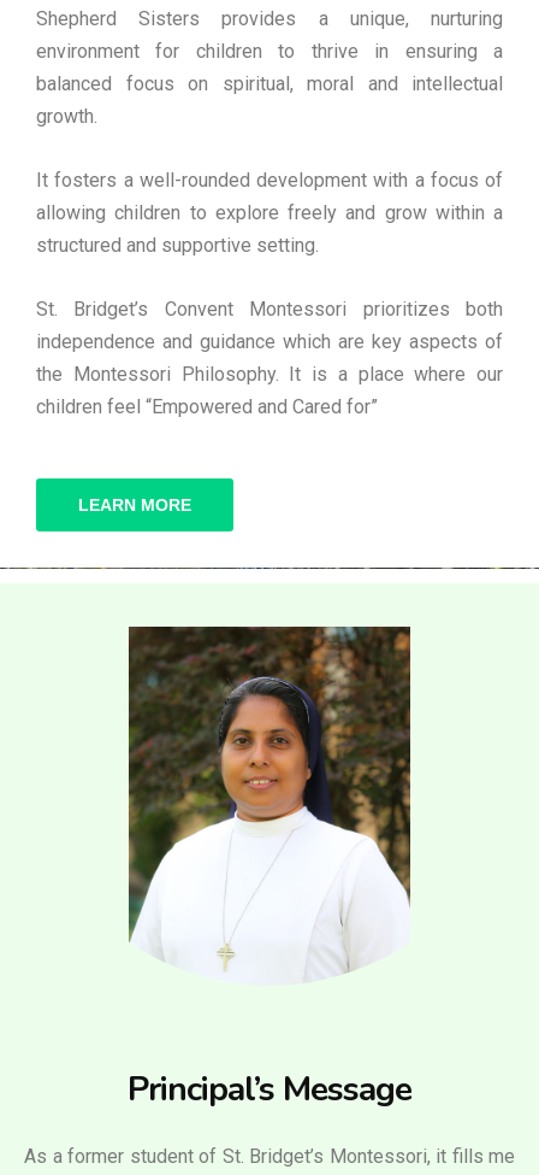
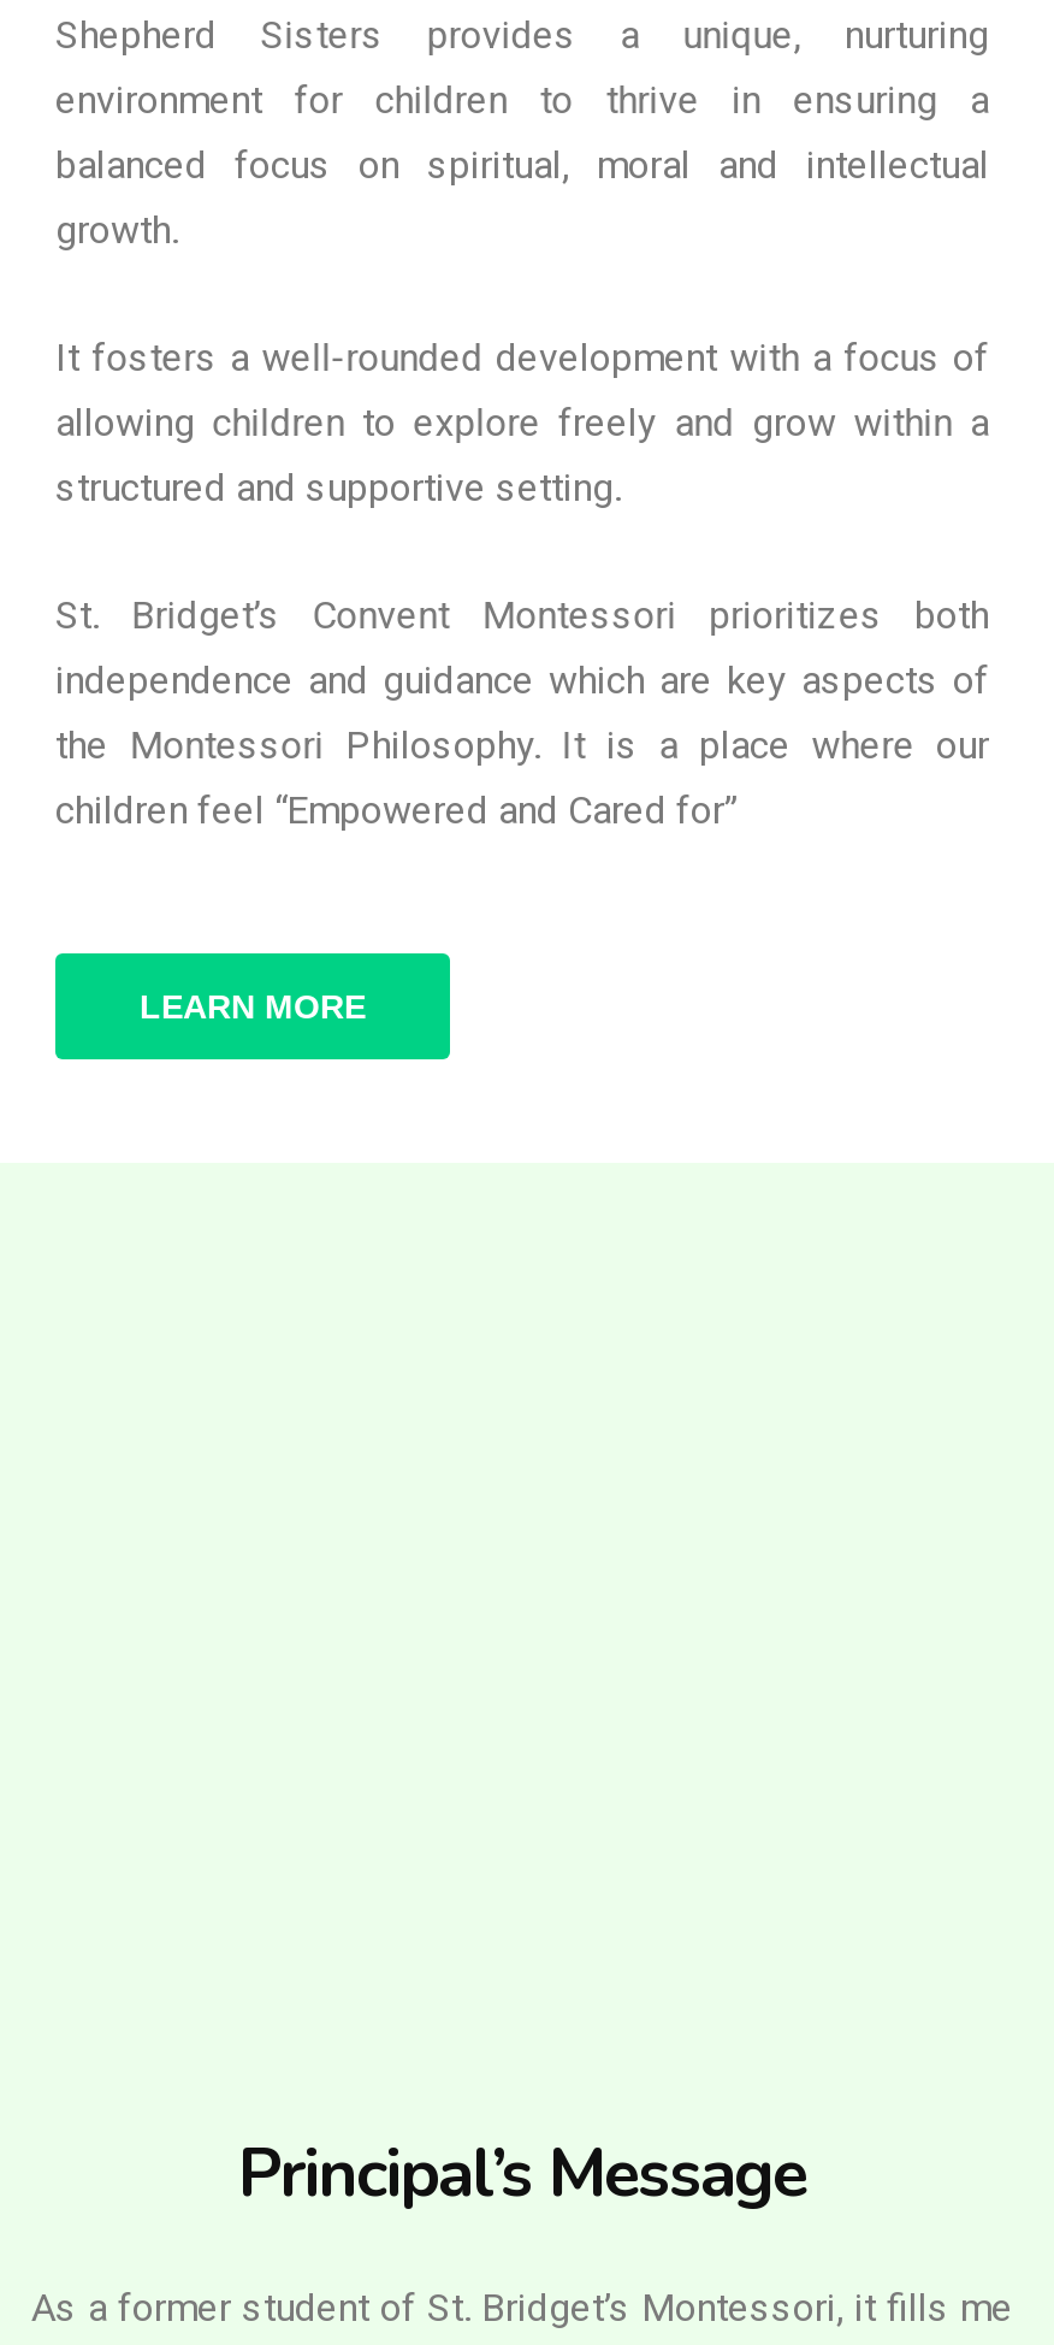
[128,625,411,974] [image] -> none

